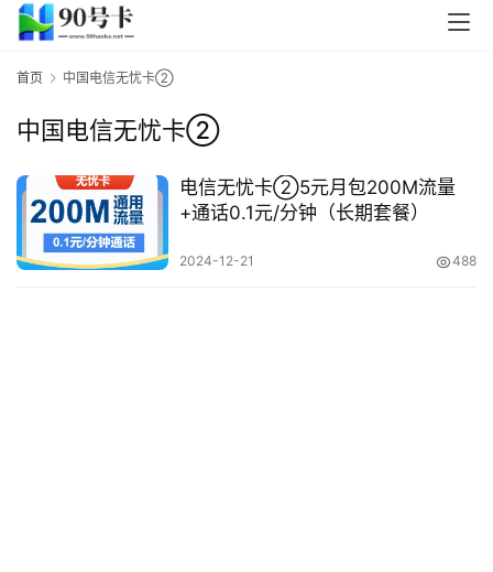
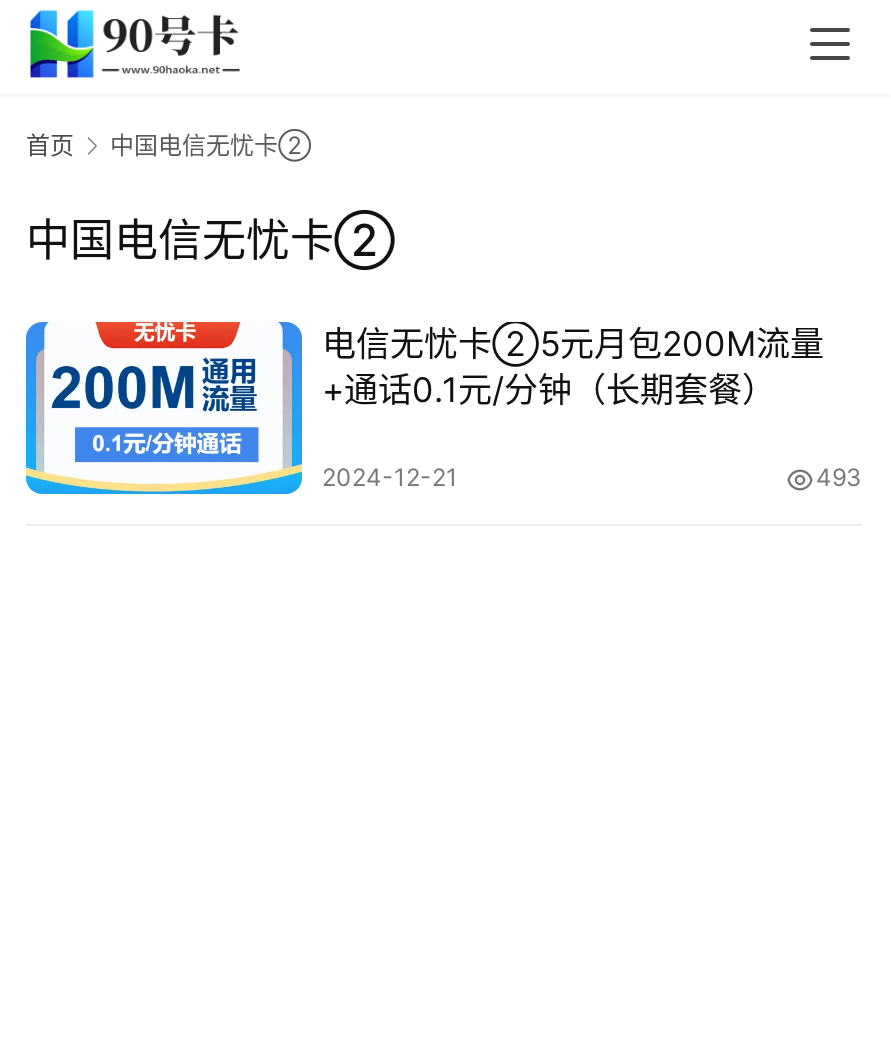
[452,253,476,269] 488 -> [816,463,862,493] 493

